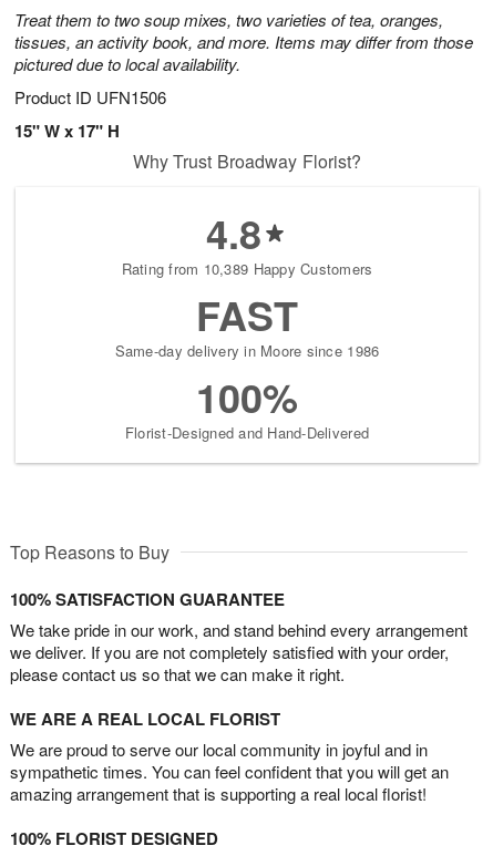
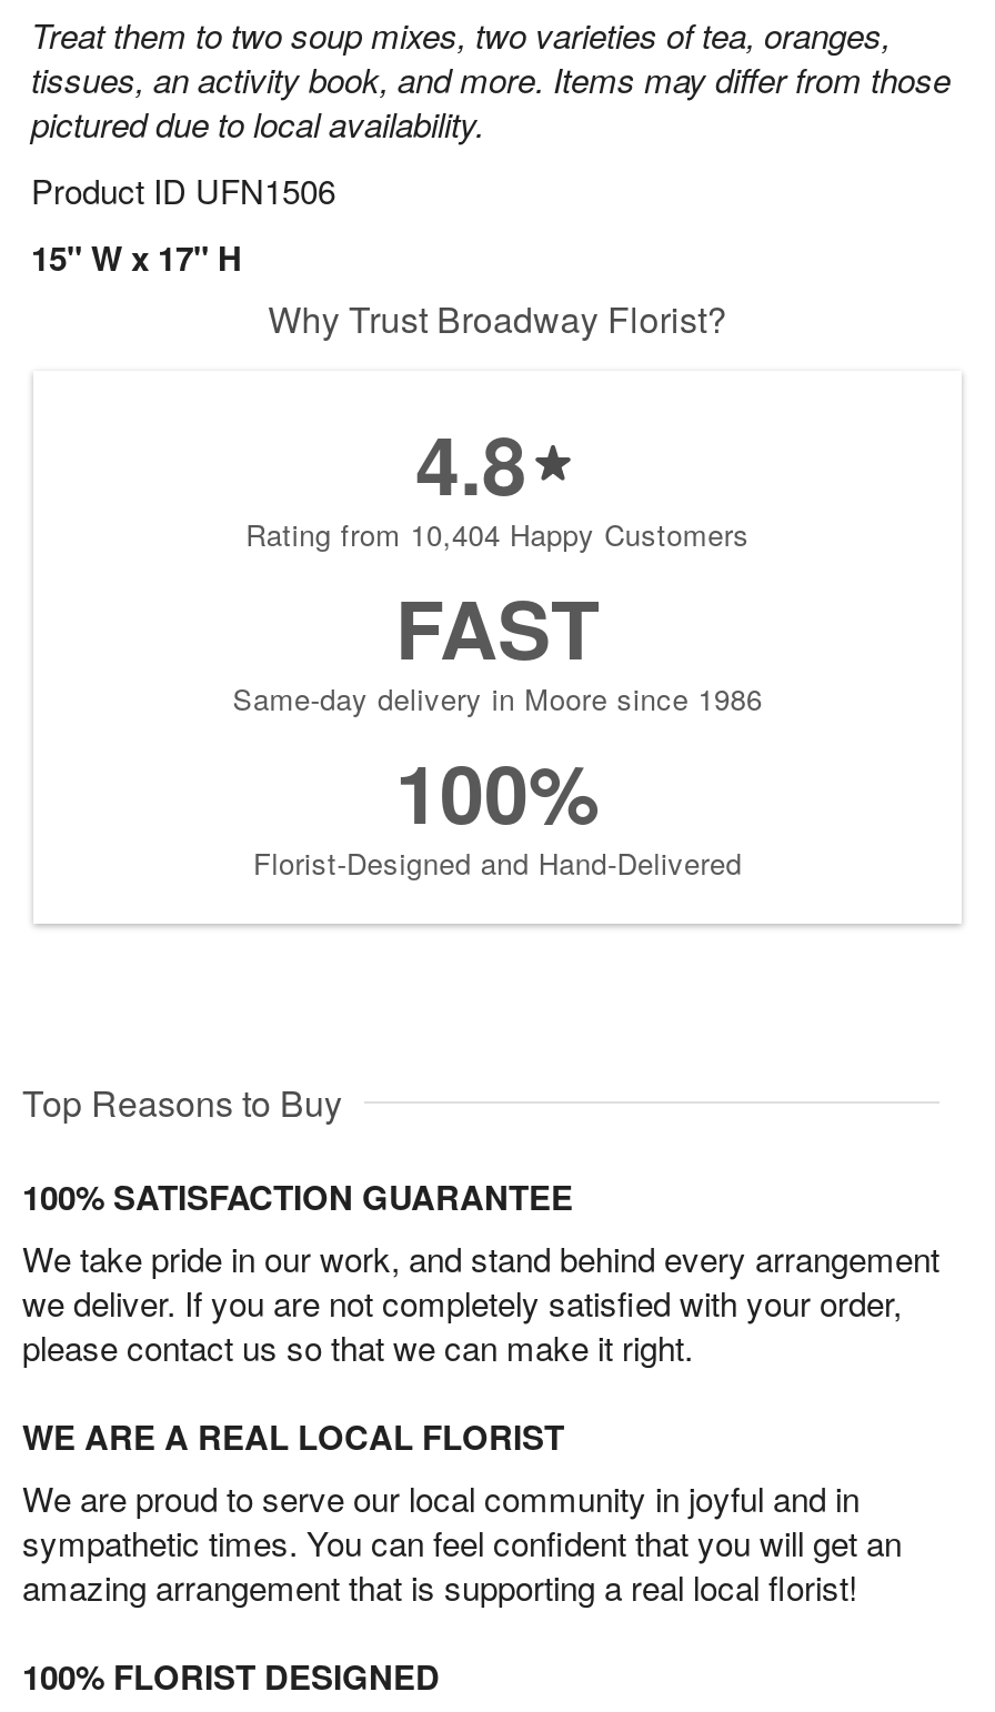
[121,258,373,280] Rating from 10,389 Happy Customers -> [246,514,749,556] Rating from 10,404 Happy Customers

